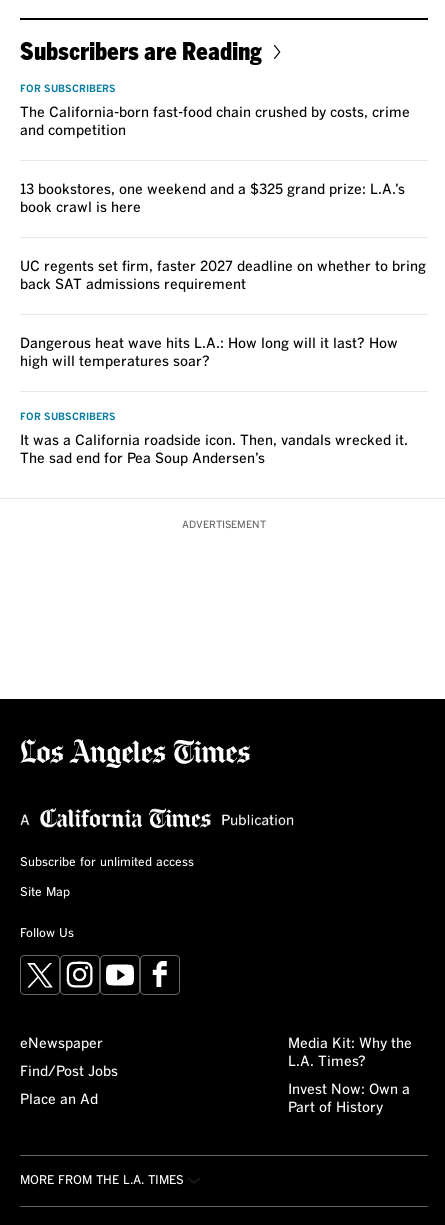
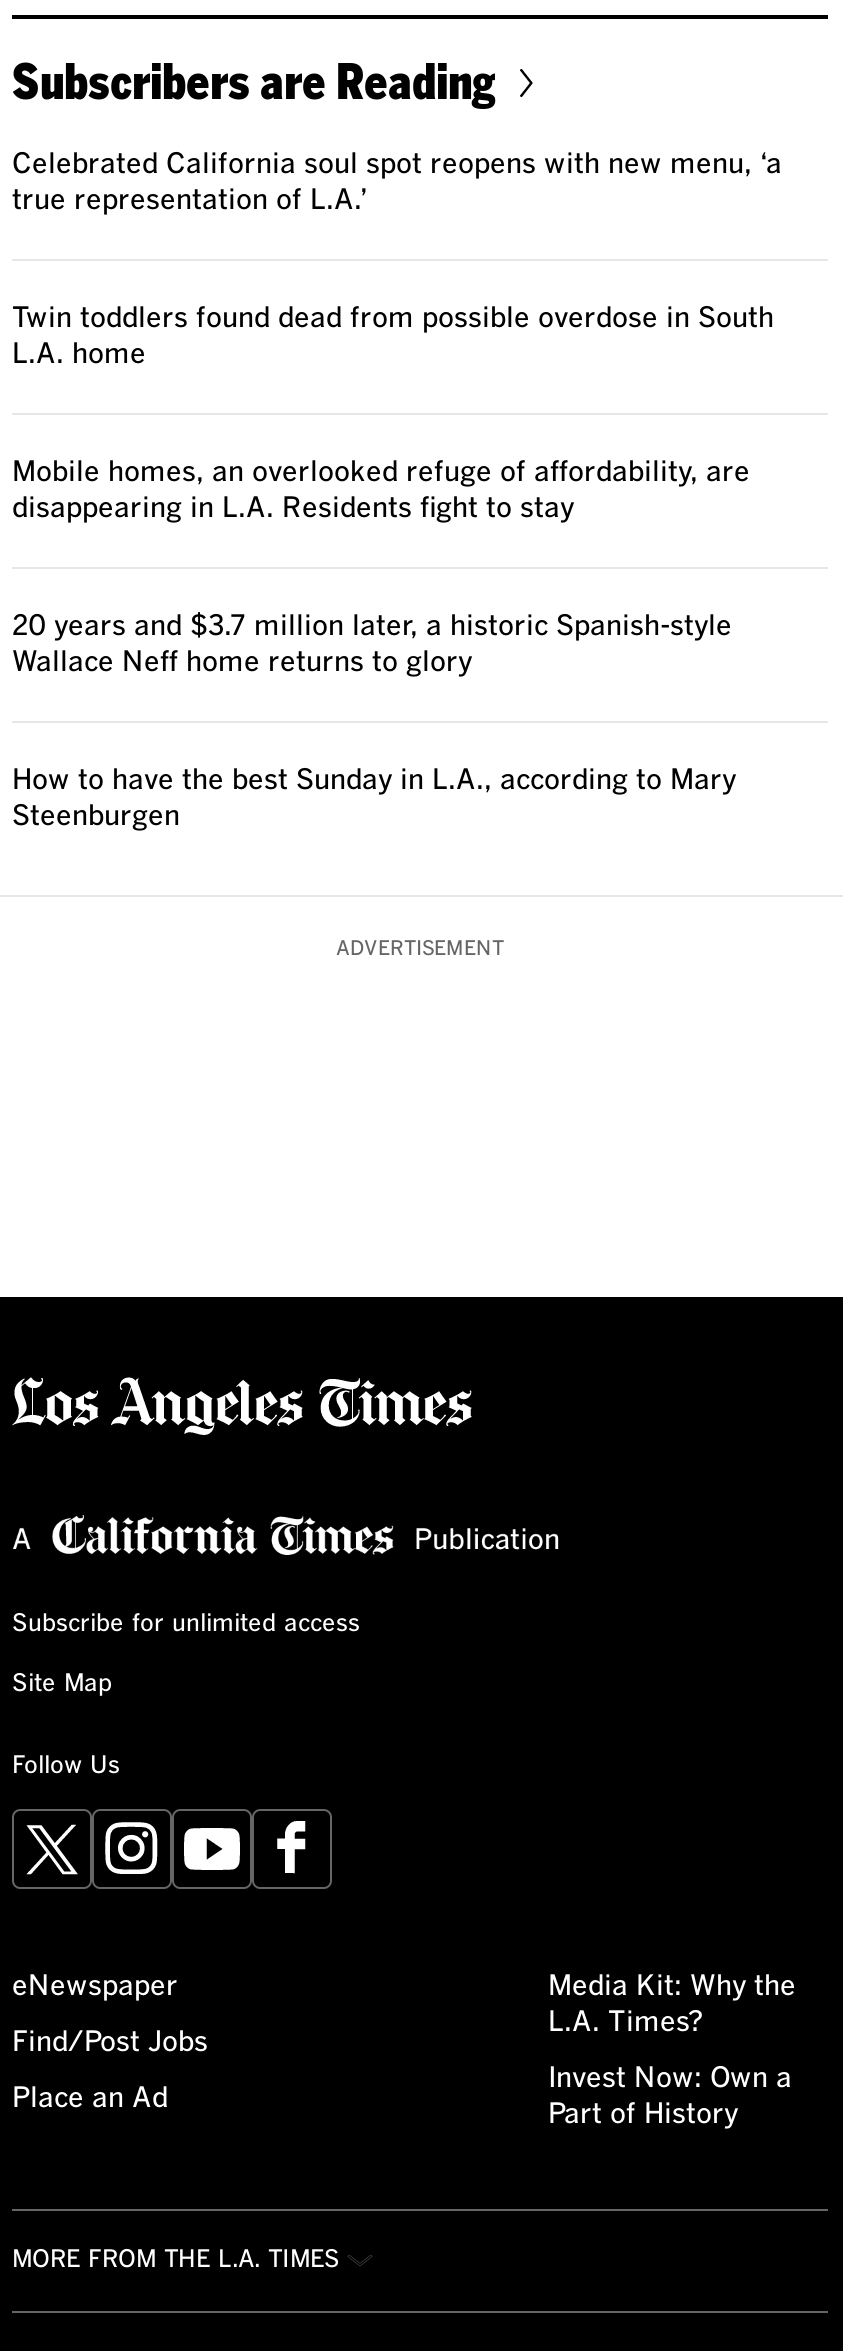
[20,84,410,138] FOR SUBSCRIBERS | The California-born fast-food chain crushed by costs, crime | and competition -> [12,151,782,215] Celebrated California soul spot reopens with new menu, ‘a | true representation of L.A.’
[20,183,405,215] 13 bookstores, one weekend and a $325 grand prize: L.A.’s | book crawl is here -> [12,305,774,369] Twin toddlers found dead from possible overdose in South | L.A. home
[20,260,426,292] UC regents set firm, faster 2027 deadline on whether to bring | back SAT admissions requirement -> [12,459,750,523] Mobile homes, an overlooked refuge of affordability, are | disappearing in L.A. Residents fight to stay
[20,337,398,369] Dangerous heat wave hits L.A.: How long will it last? How | high will temperatures soar? -> [12,613,732,677] 20 years and $3.7 million later, a historic Spanish-style | Wallace Neff home returns to glory
[20,412,408,466] FOR SUBSCRIBERS | It was a California roadside icon. Then, vandals wrecked it. | The sad end for Pea Soup Andersen’s -> [12,767,736,831] How to have the best Sunday in L.A., according to Mary | Steenburgen

